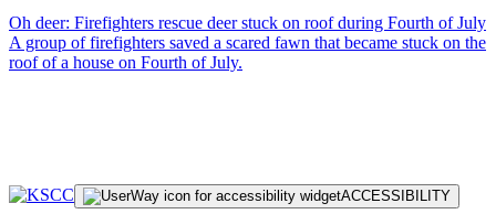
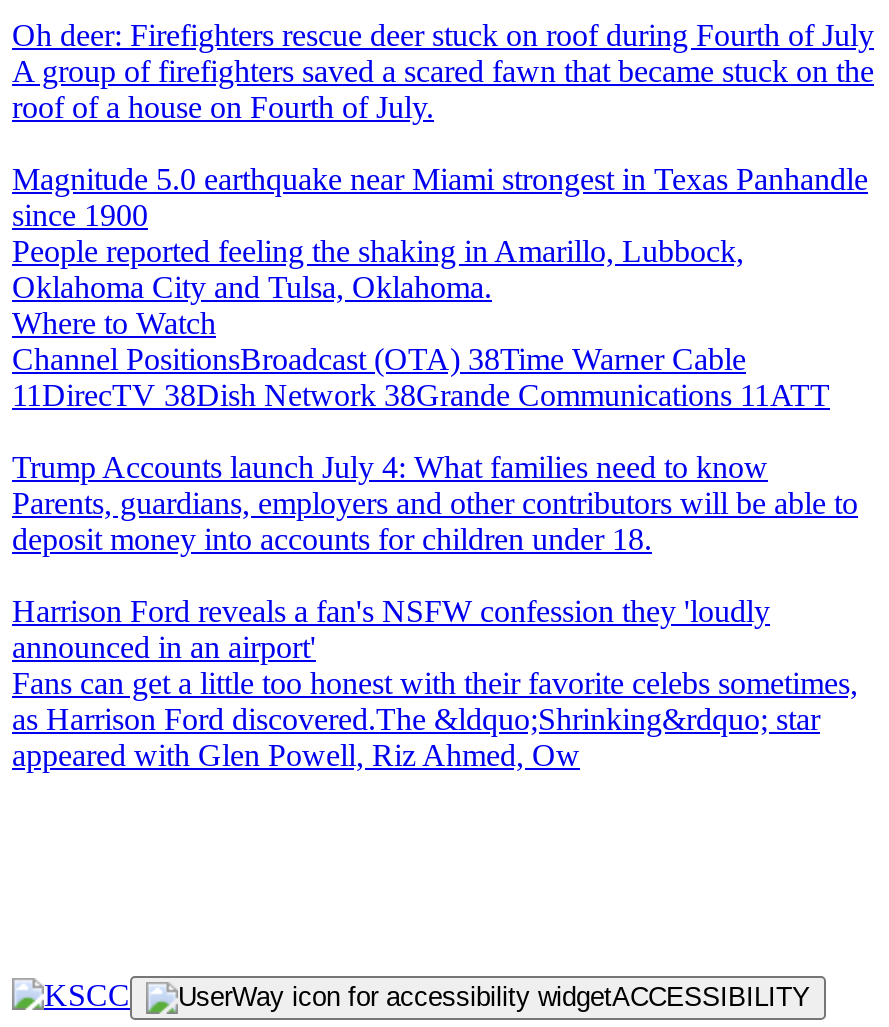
none -> [12,163,868,773] Magnitude 5.0 earthquake near Miami strongest in Texas Panhandle | since 1900 | People reported feeling the shaking in Amarillo, Lubbock, | Oklahoma City and Tulsa, Oklahoma. | Where to Watch | Channel PositionsBroadcast (OTA) 38Time Warner Cable | 11DirecTV 38Dish Network 38Grande Communications 11ATT | Trump Accounts launch July 4: What families need to know | Parents, guardians, employers and other contributors will be able to | deposit money into accounts for children under 18. | Harrison Ford reveals a fan's NSFW confession they 'loudly | announced in an airport' | Fans can get a little too honest with their favorite celebs sometimes, | as Harrison Ford discovered.The &ldquo;Shrinking&rdquo; star | appeared with Glen Powell, Riz Ahmed, Ow

